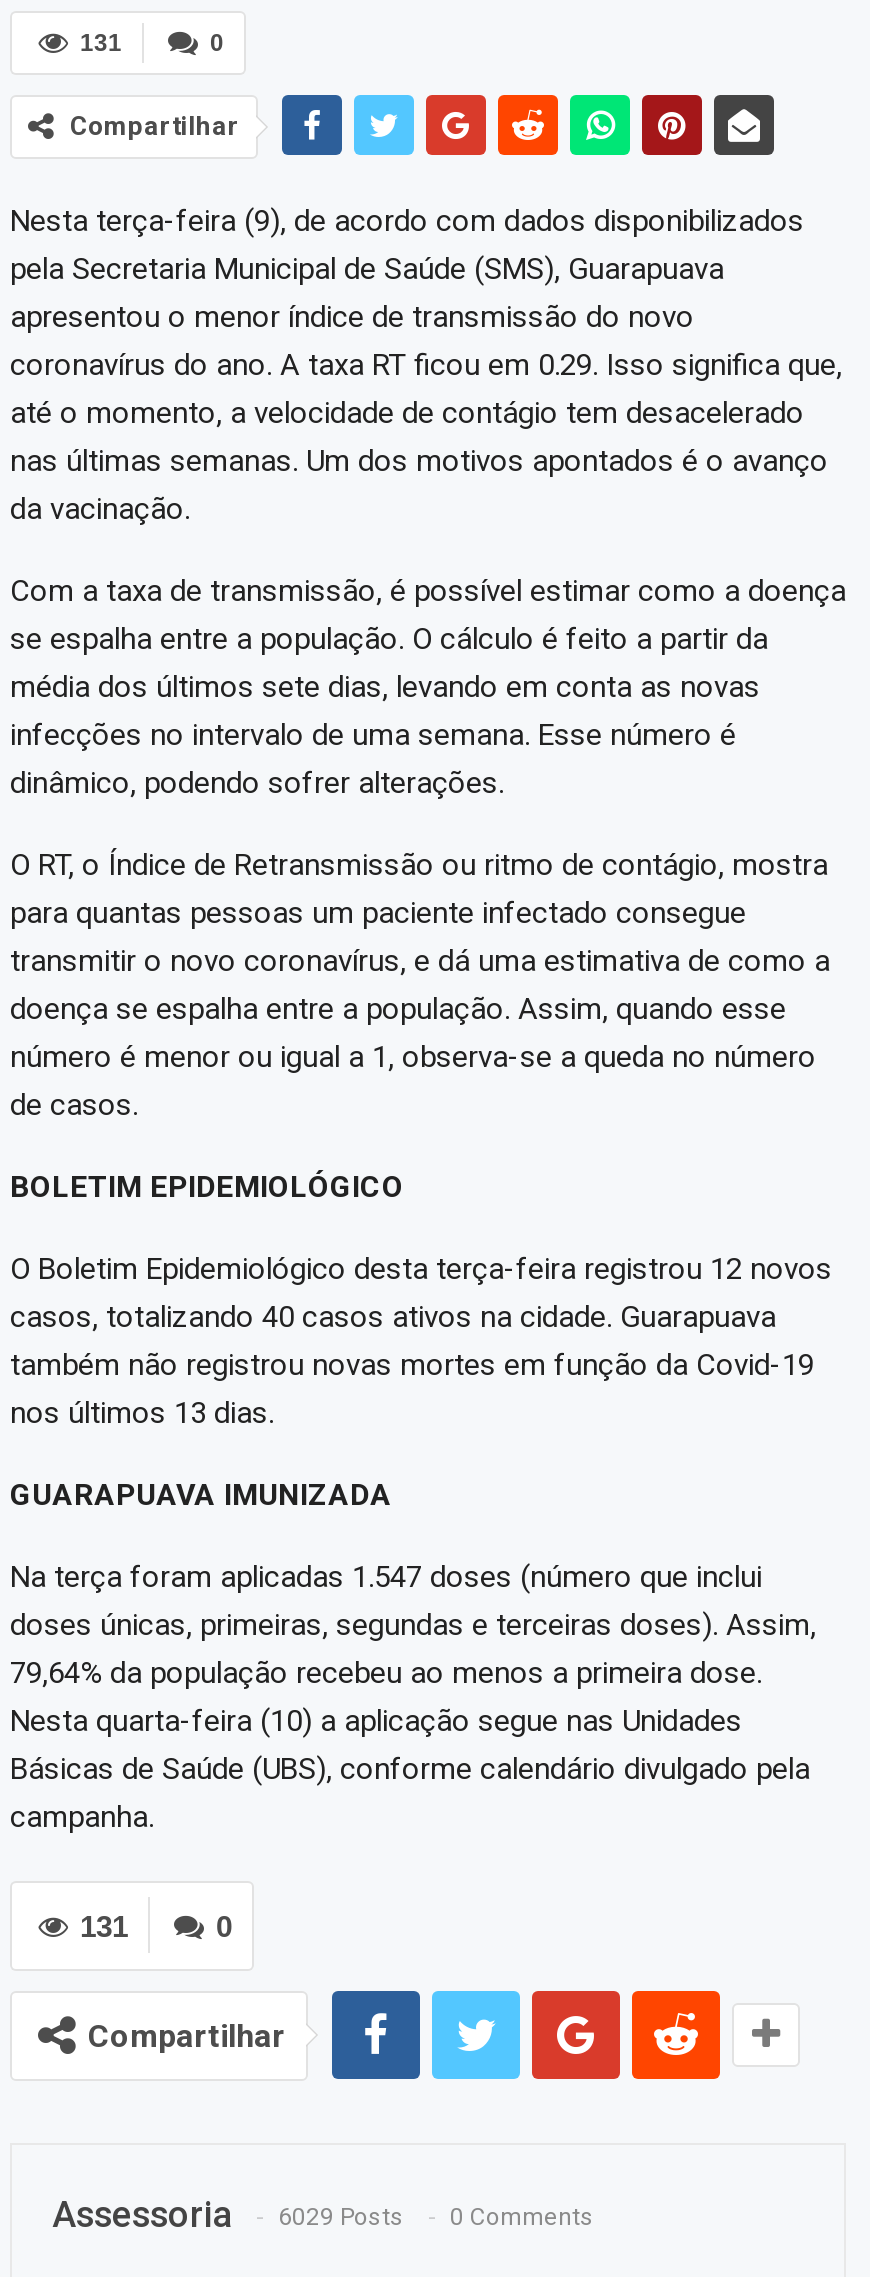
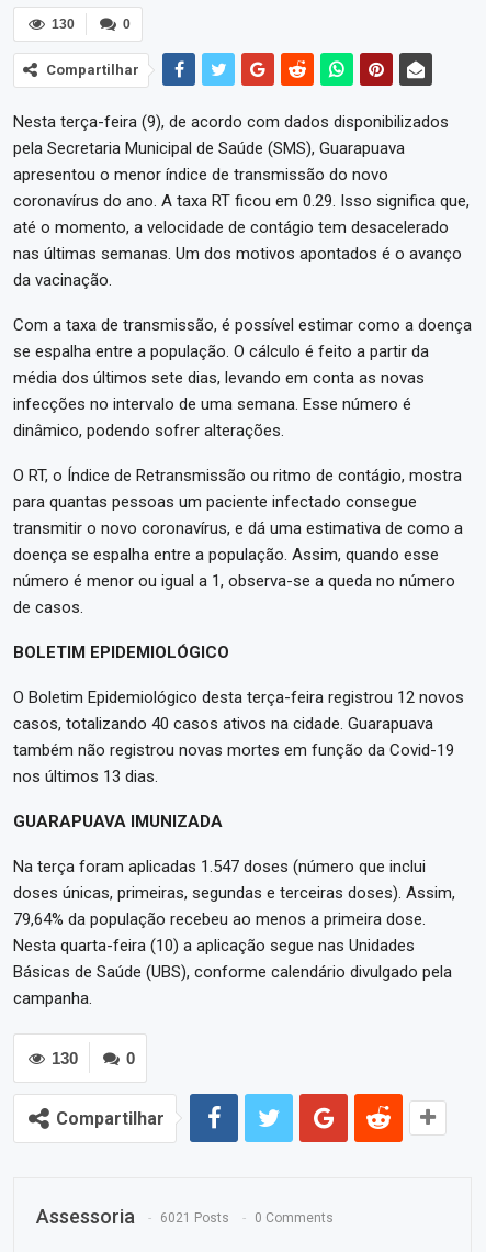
[80,29,122,57] 131 -> [52,16,75,32] 130
[80,1909,128,1943] 131 -> [52,1049,78,1067] 130
[52,2193,594,2235] Assessoria 6029 Posts 0 Comments -> [36,1205,334,1228] Assessoria 6021 Posts 0 Comments

